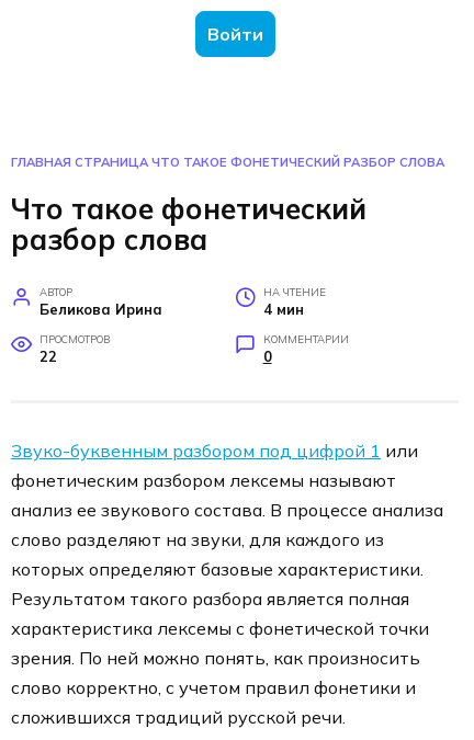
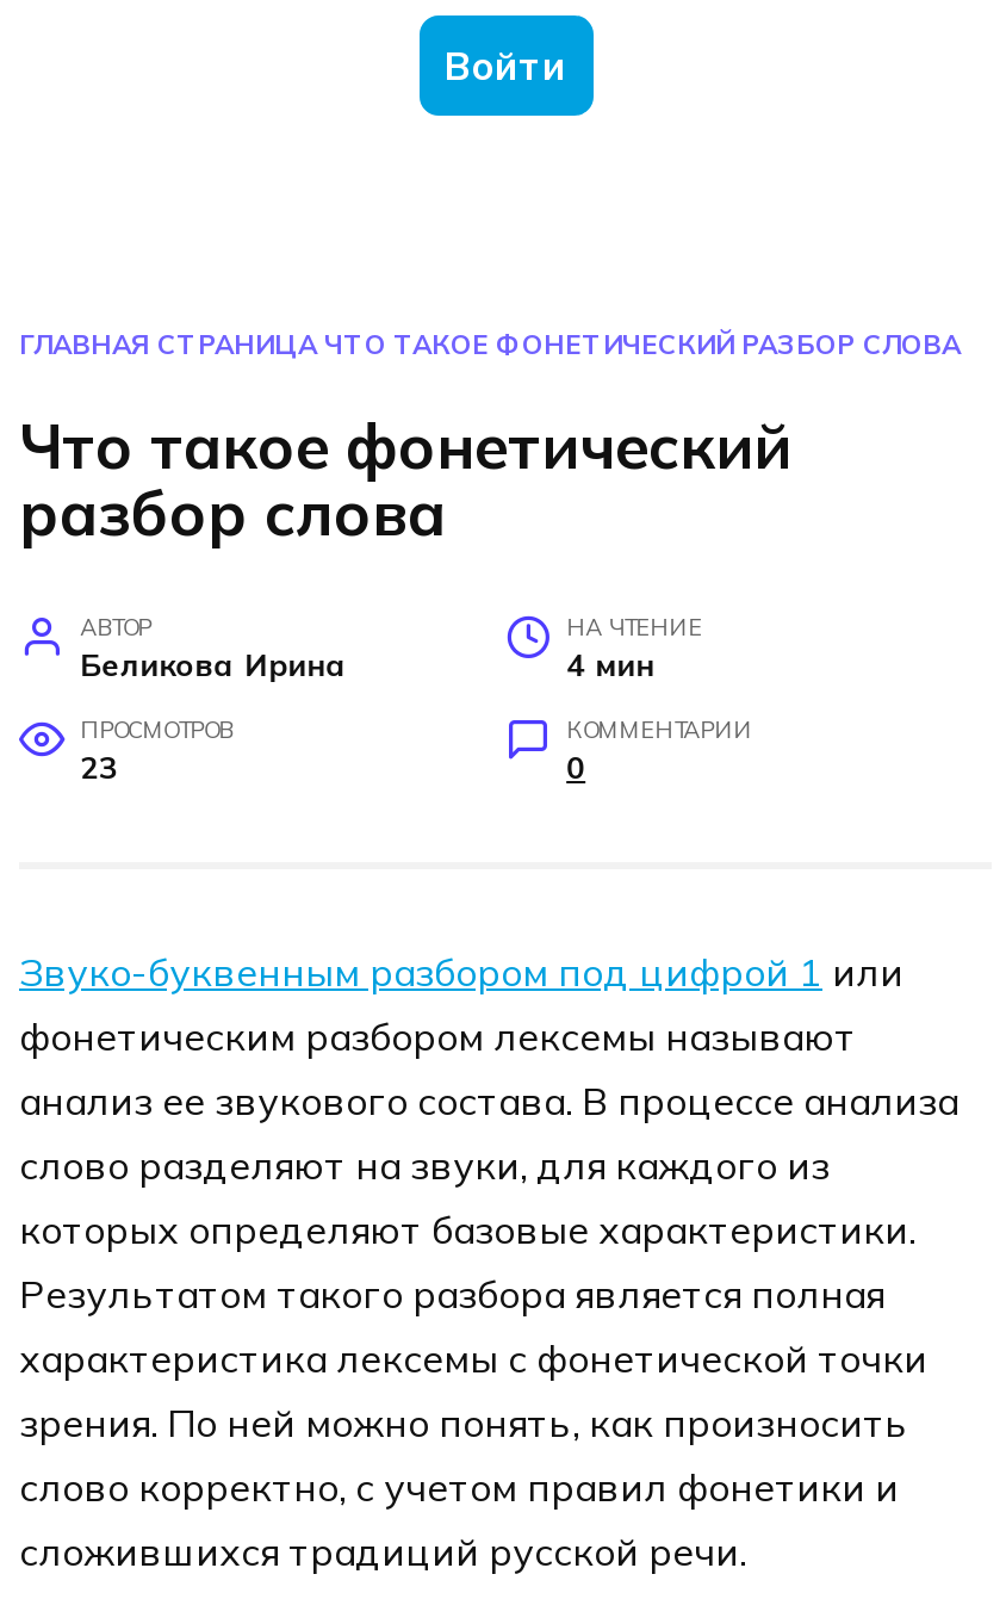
[39,347,57,365] 22 -> [80,747,118,785] 23

